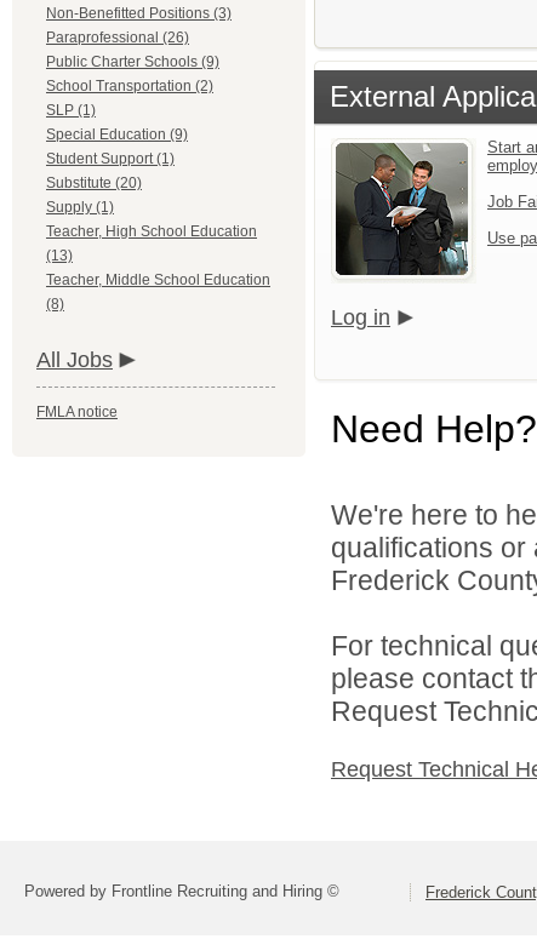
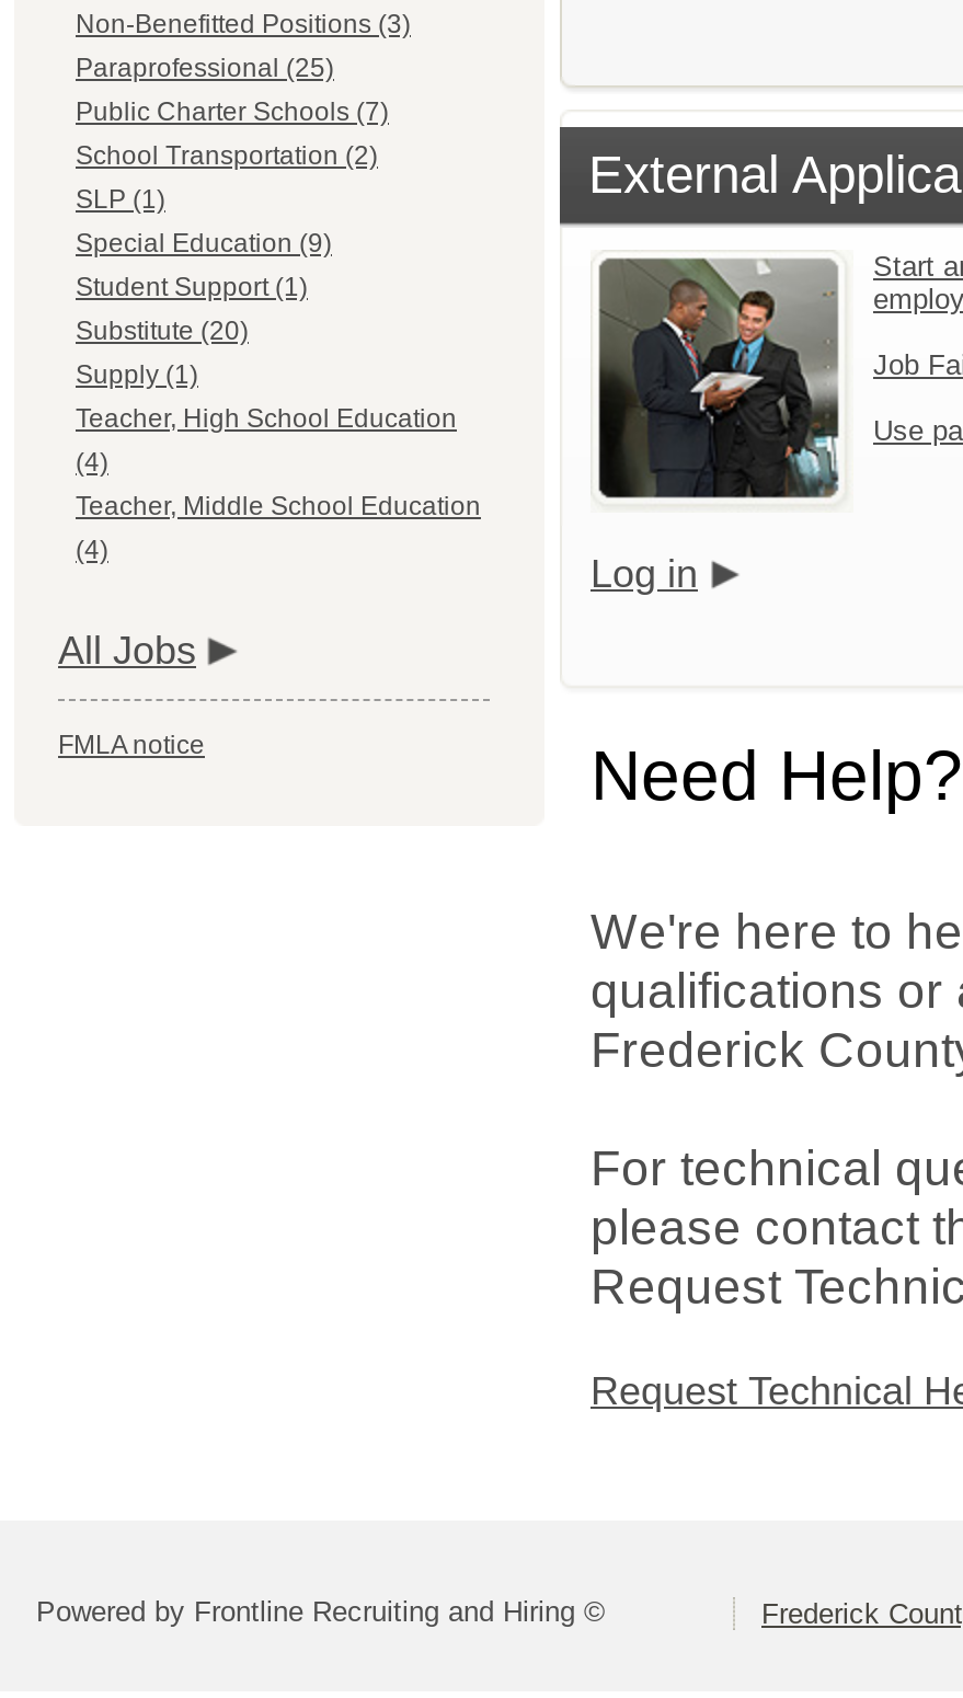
[46,29,189,46] Paraprofessional (26) -> [76,53,334,83] Paraprofessional (25)
[46,53,219,70] Public Charter Schools (9) -> [76,96,389,127] Public Charter Schools (7)
[46,247,73,264] (13) -> [76,447,108,478] (4)
[46,296,64,313] (8) -> [76,535,108,565] (4)

